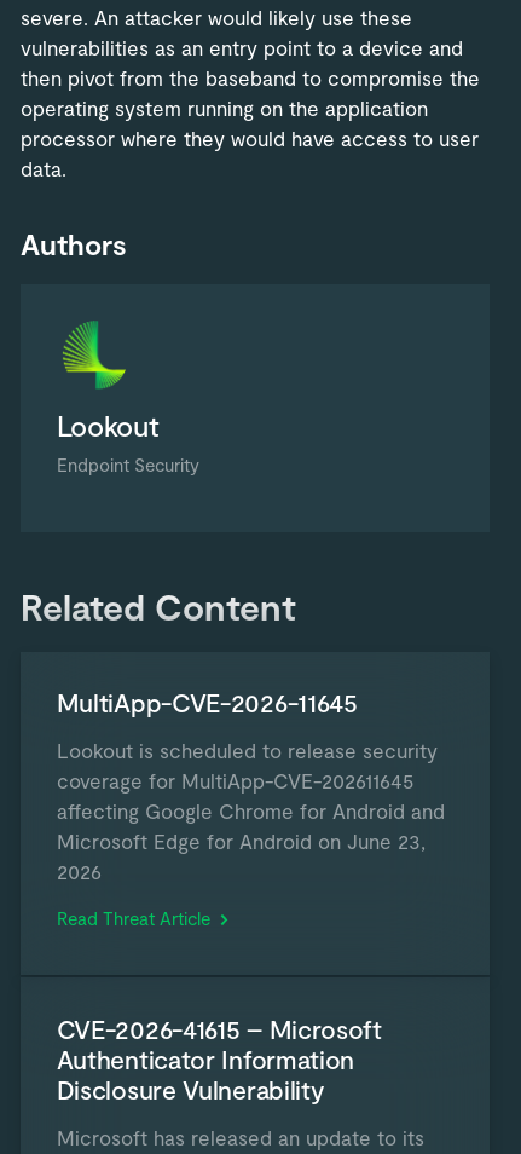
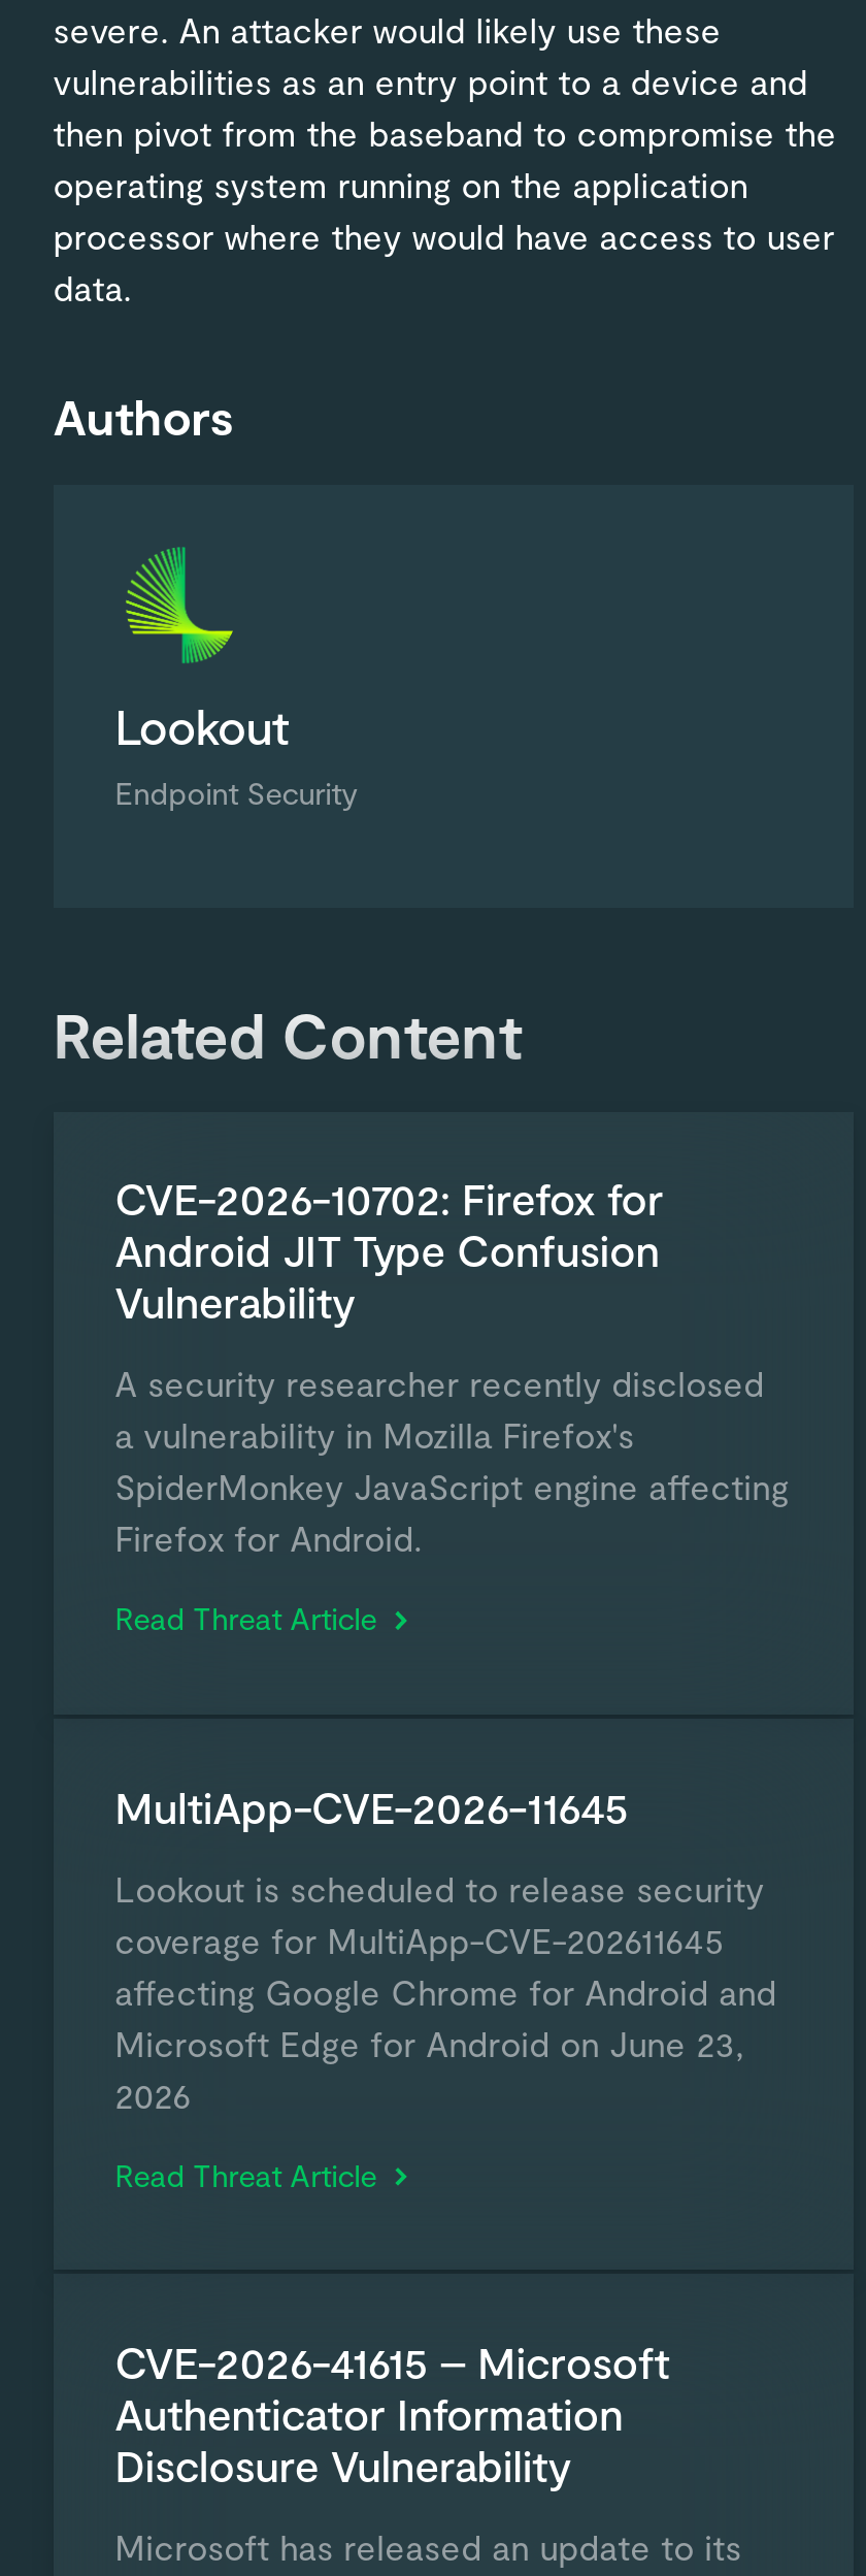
none -> [115,1173,789,1637] CVE-2026-10702: Firefox for | Android JIT Type Confusion | Vulnerability | A security researcher recently disclosed | a vulnerability in Mozilla Firefox's | SpiderMonkey JavaScript engine affecting | Firefox for Android. | Read Threat Article

